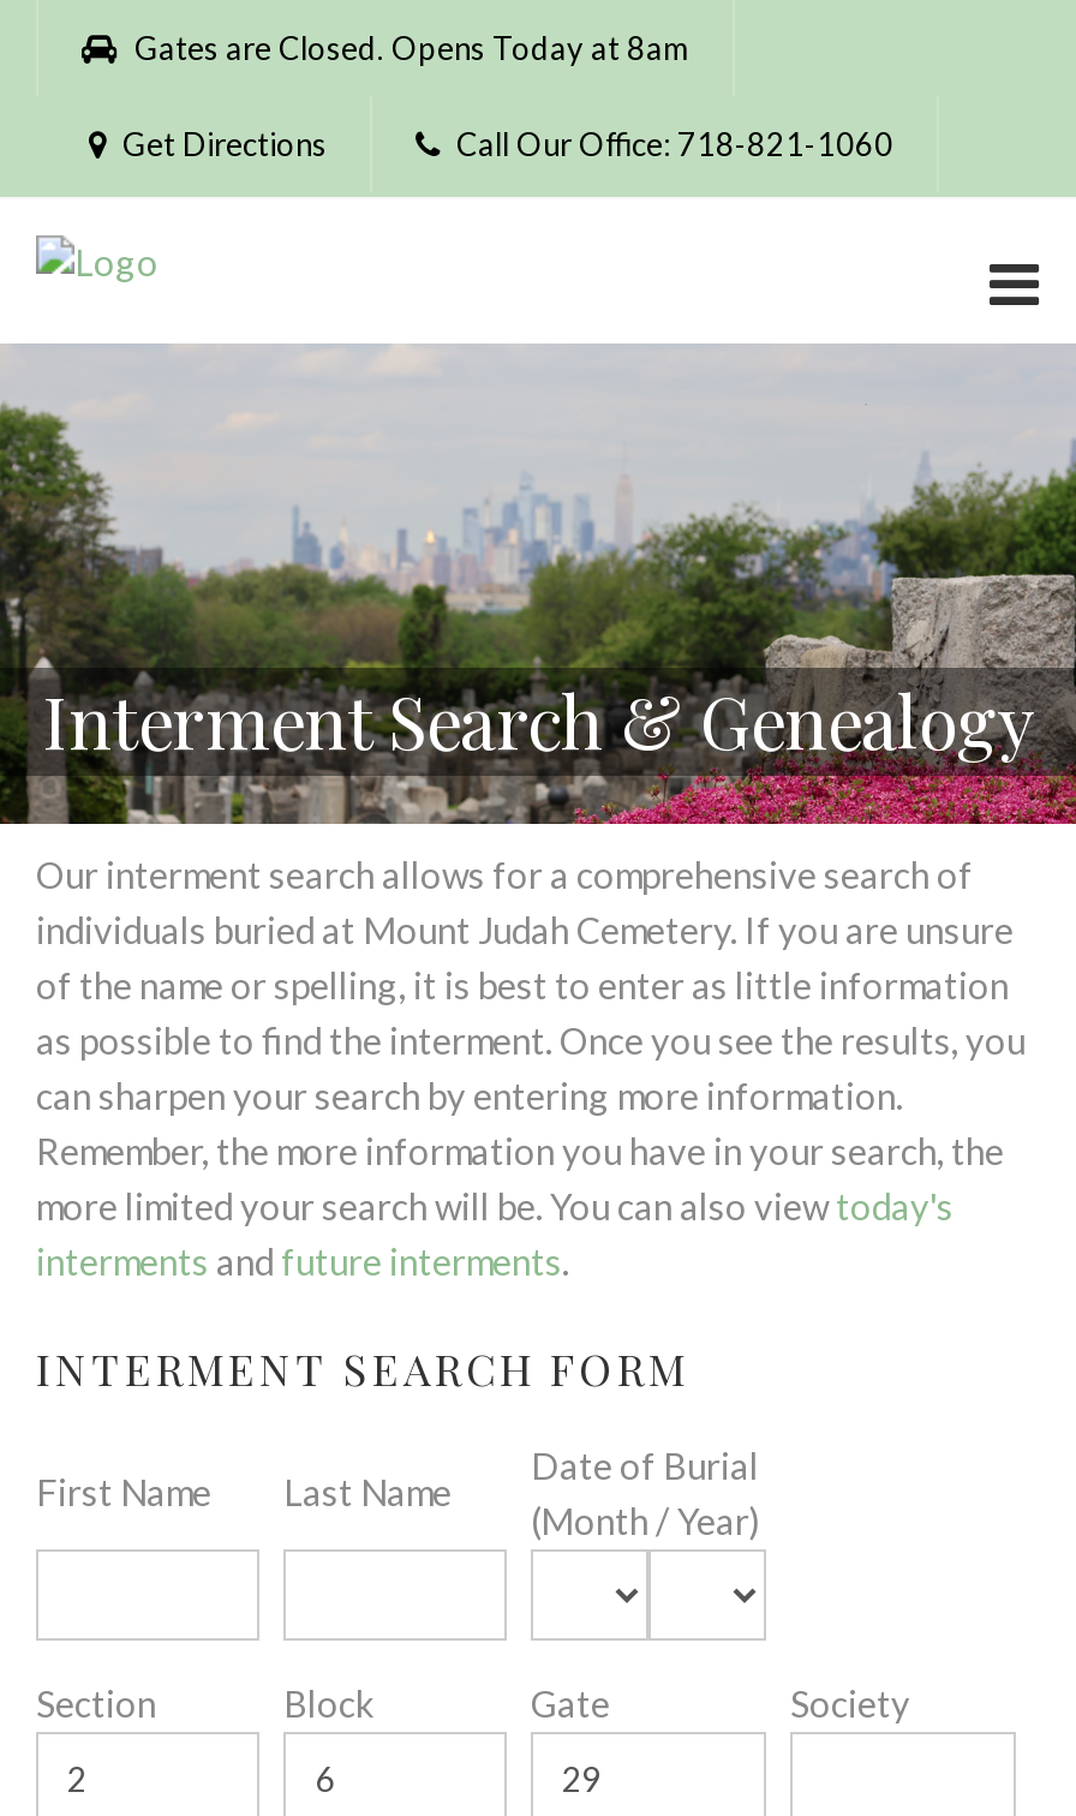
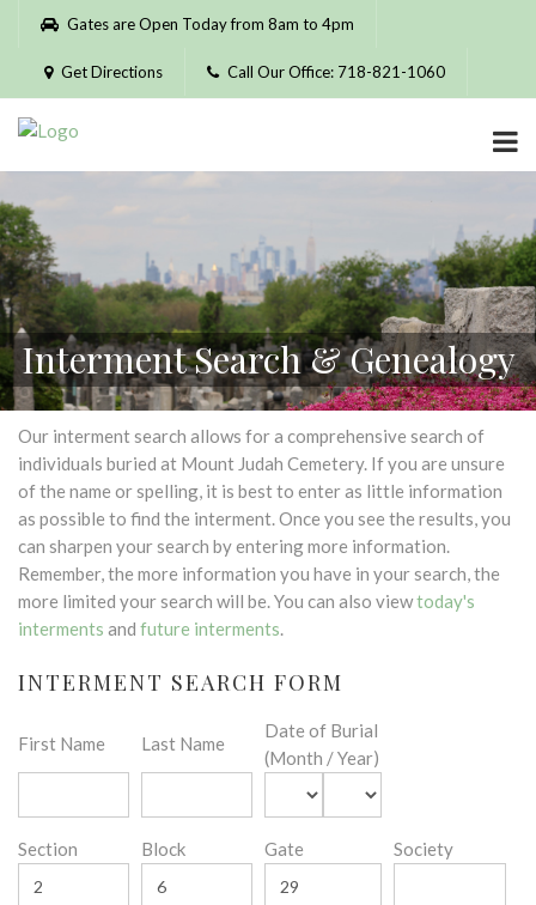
[127,29,689,67] Gates are Closed. Opens Today at 8am -> [63,14,354,34] Gates are Open Today from 8am to 4pm

